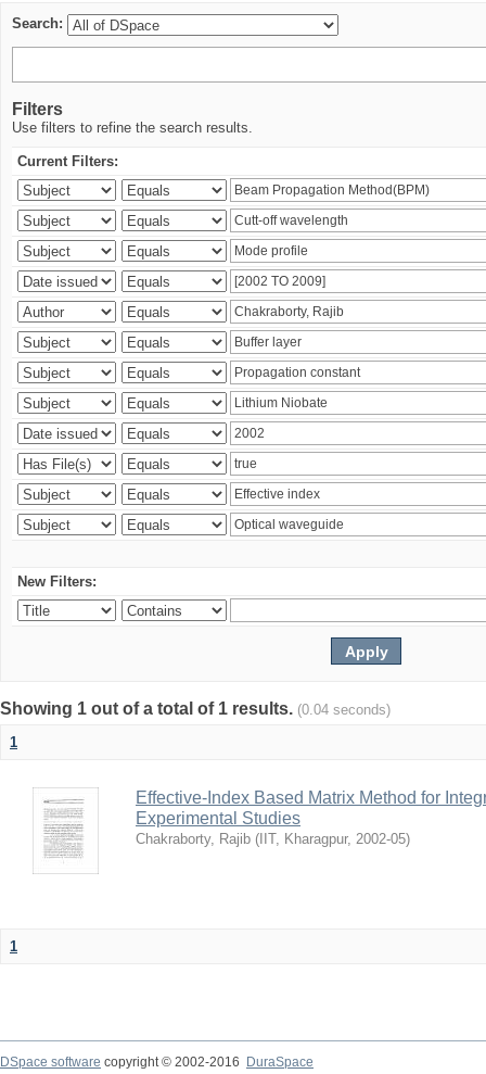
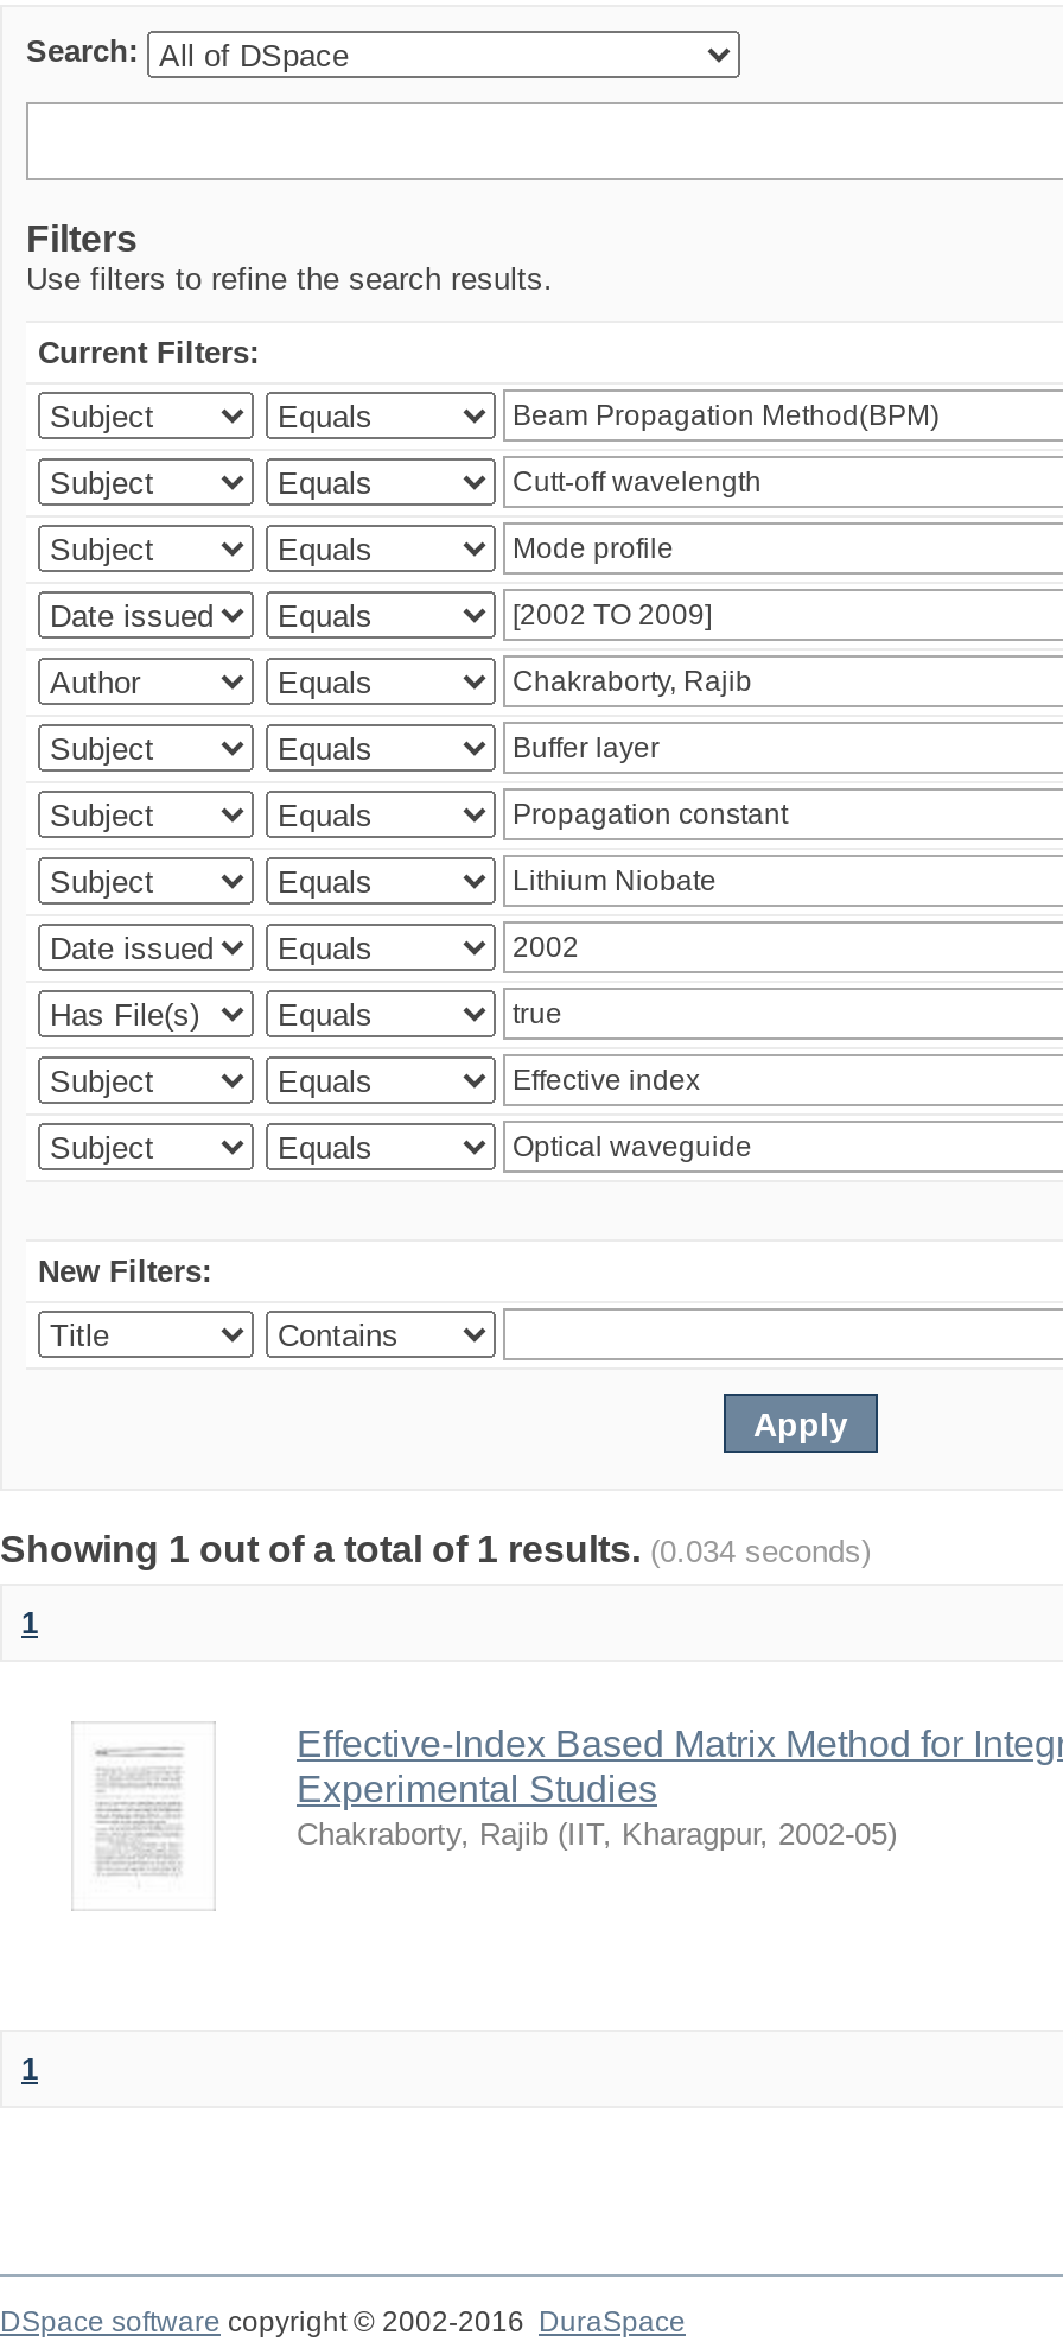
[0,699,391,718] Showing 1 out of a total of 1 results. (0.04 seconds) -> [0,1529,871,1569] Showing 1 out of a total of 1 results. (0.034 seconds)

